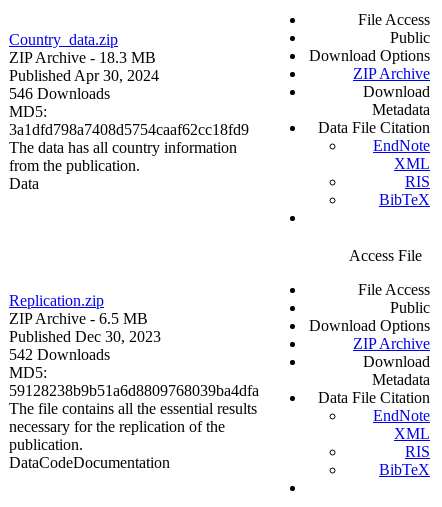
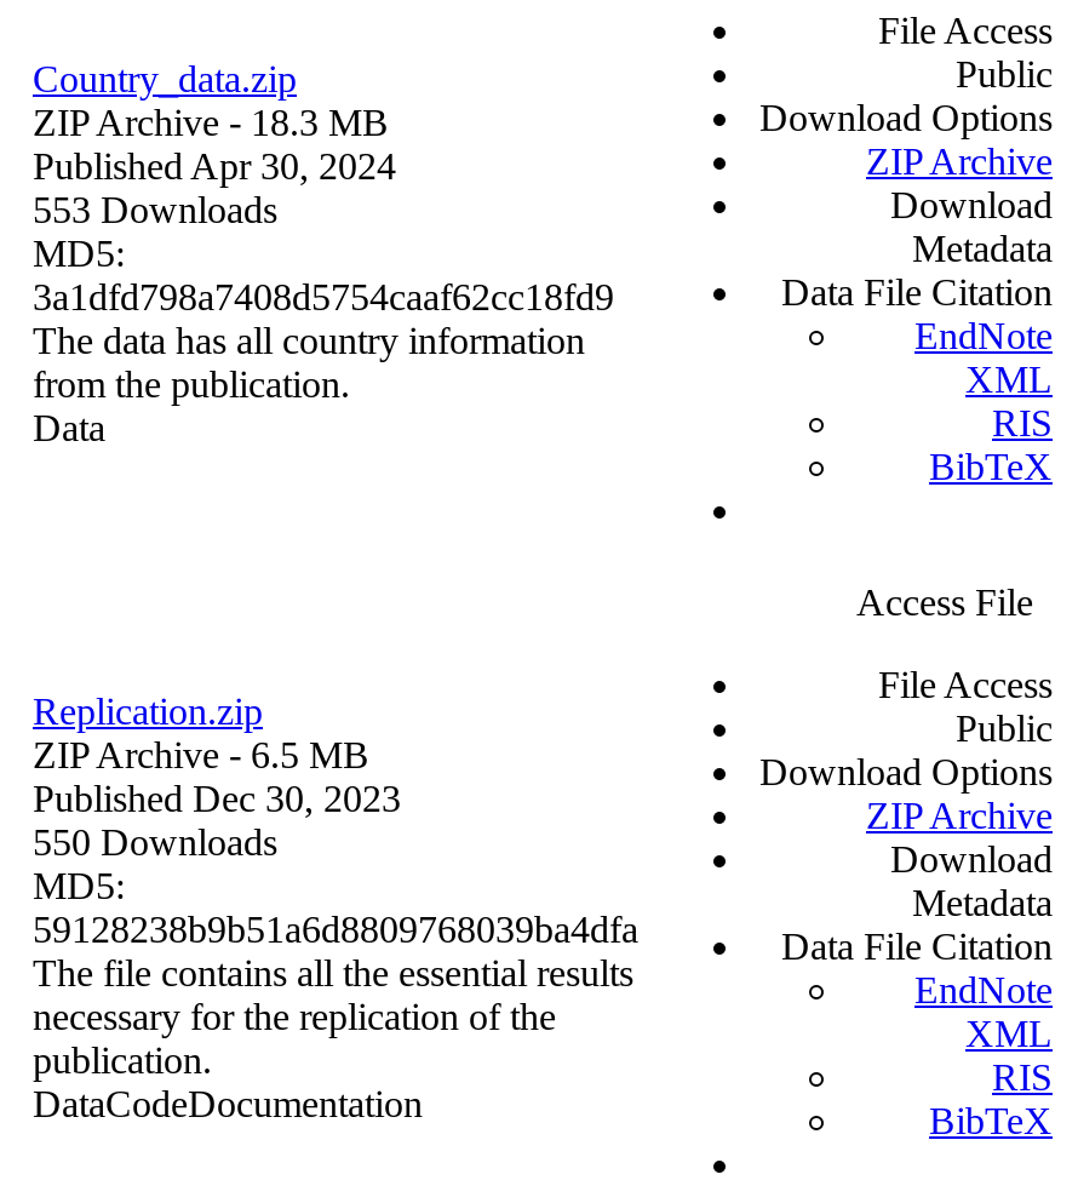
[9,85,110,102] 546 Downloads -> [33,190,277,231] 553 Downloads
[9,346,110,363] 542 Downloads -> [33,822,277,863] 550 Downloads

